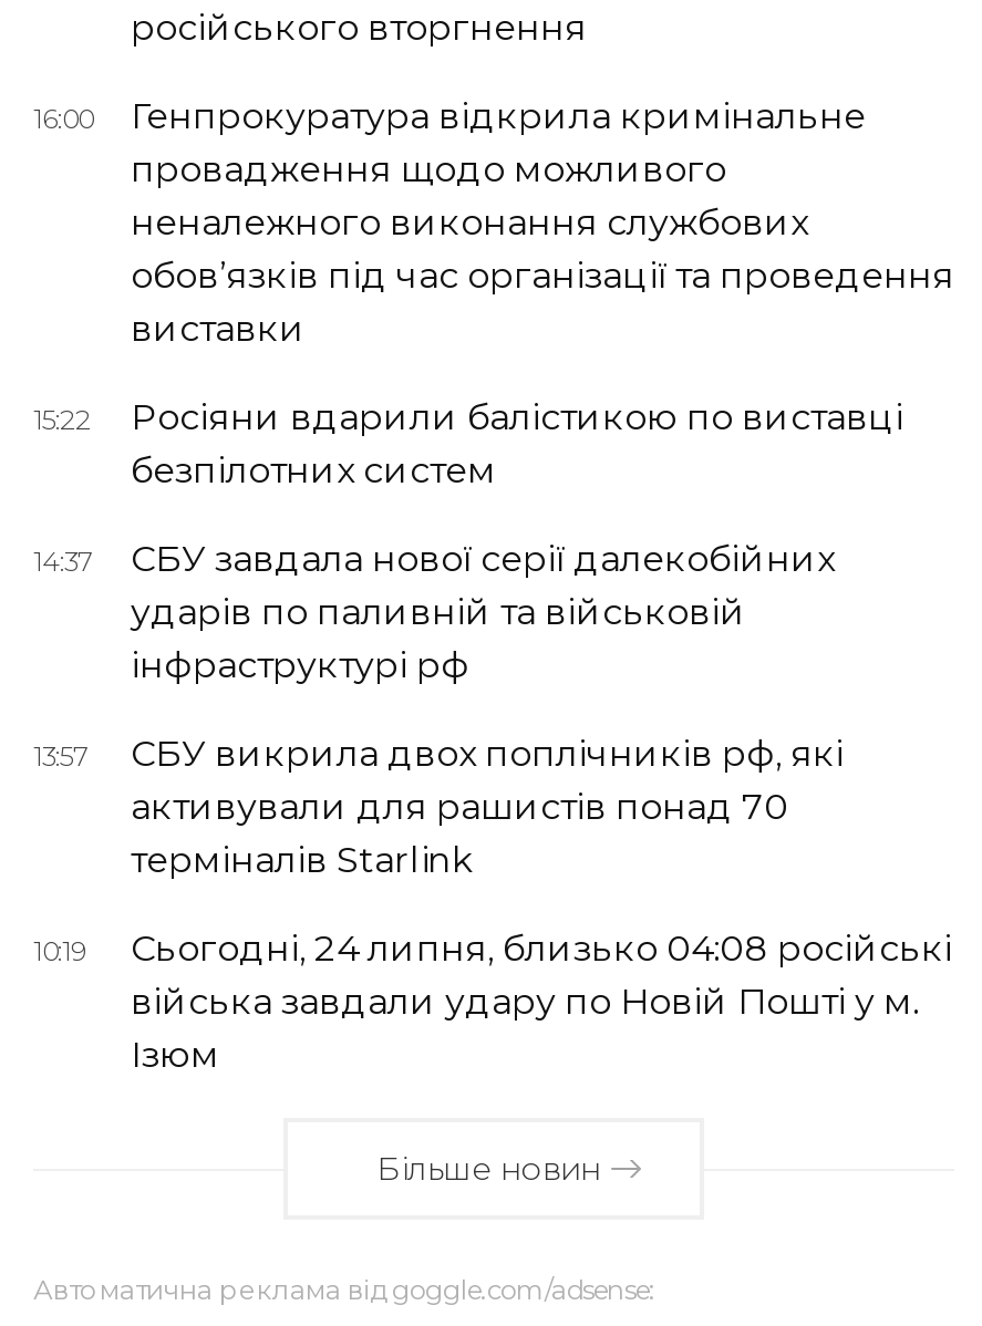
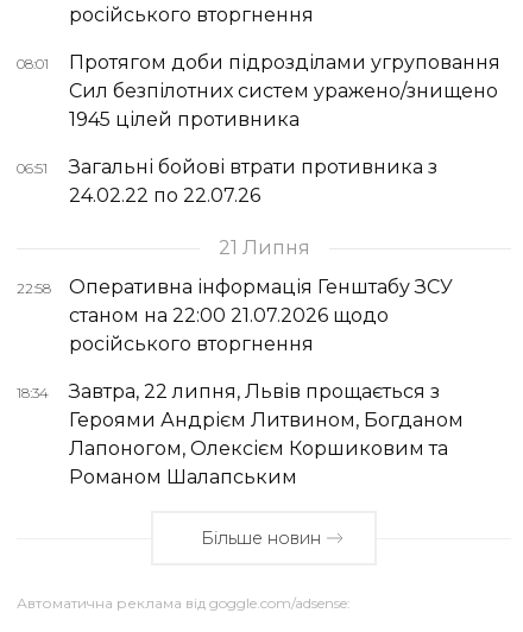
[33,95,954,350] 16:00 | Генпрокуратура відкрила кримінальне | провадження щодо можливого | неналежного виконання службових | обов’язків під час організації та проведення | виставки -> [17,51,500,131] 08:01 | Протягом доби підрозділами угруповання | Сил безпілотних систем уражено/знищено | 1945 цілей противника
[33,396,903,491] 15:22 | Росіяни вдарили балістикою по виставці | безпілотних систем -> [17,156,437,207] 06:51 | Загальні бойові втрати противника з | 24.02.22 по 22.07.26
[33,538,835,686] 14:37 | СБУ завдала нової серії далекобійних | ударів по паливній та військовій | інфраструктурі рф -> [218,236,310,259] 21 Липня
[33,733,844,881] 13:57 | СБУ викрила двох поплічників рф, які | активували для рашистів понад 70 | терміналів Starlink -> [17,276,453,355] 22:58 | Оперативна інформація Генштабу ЗСУ | станом на 22:00 21.07.2026 щодо | російського вторгнення
[33,928,952,1076] 10:19 | Сьогодні, 24 липня, близько 04:08 російські | війська завдали удару по Новій Пошті у м. | Ізюм -> [17,380,464,488] 18:34 | Завтра, 22 липня, Львів прощається з | Героями Андрієм Литвином, Богданом | Лапоногом, Олексієм Коршиковим та | Романом Шалапським

